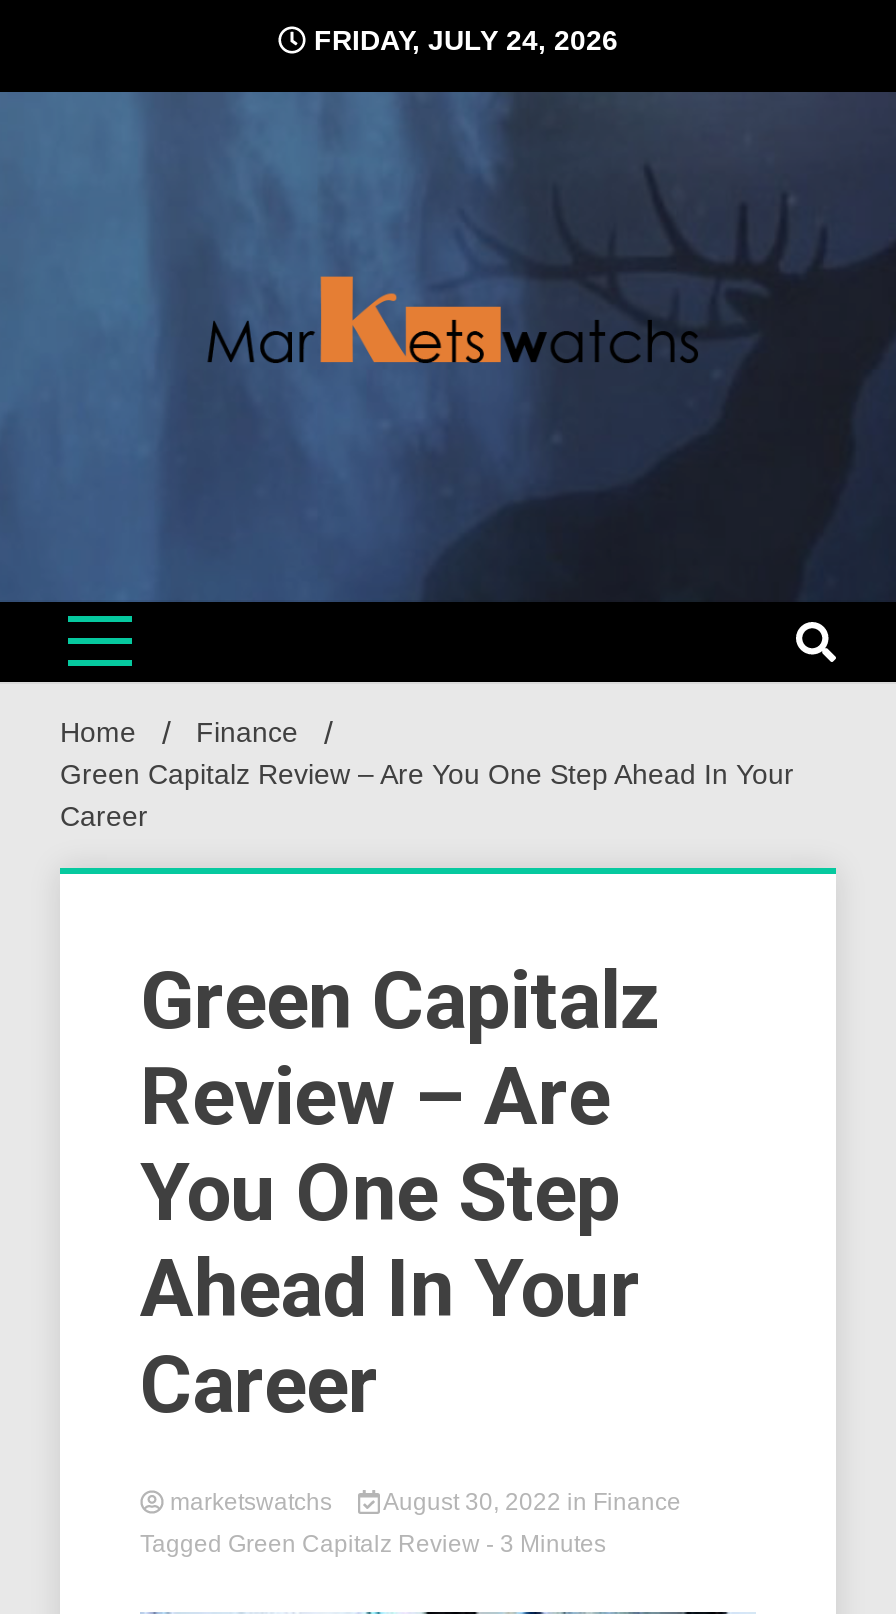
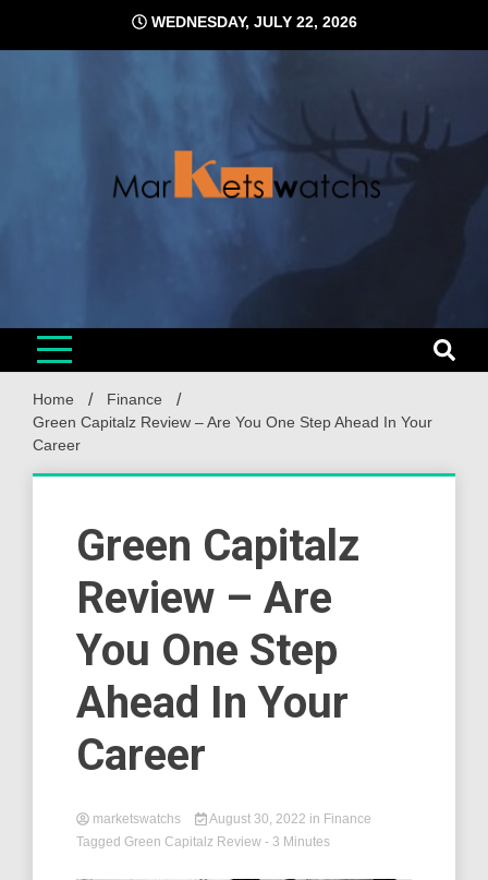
[306,24,618,56] FRIDAY, JULY 24, 2026 -> [147,13,357,31] WEDNESDAY, JULY 22, 2026

